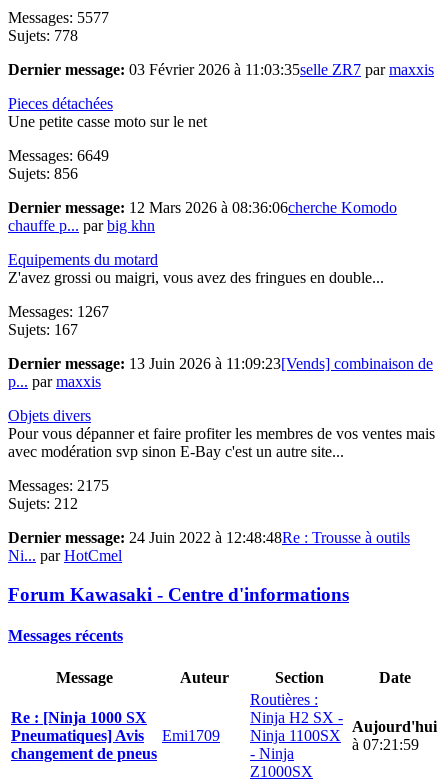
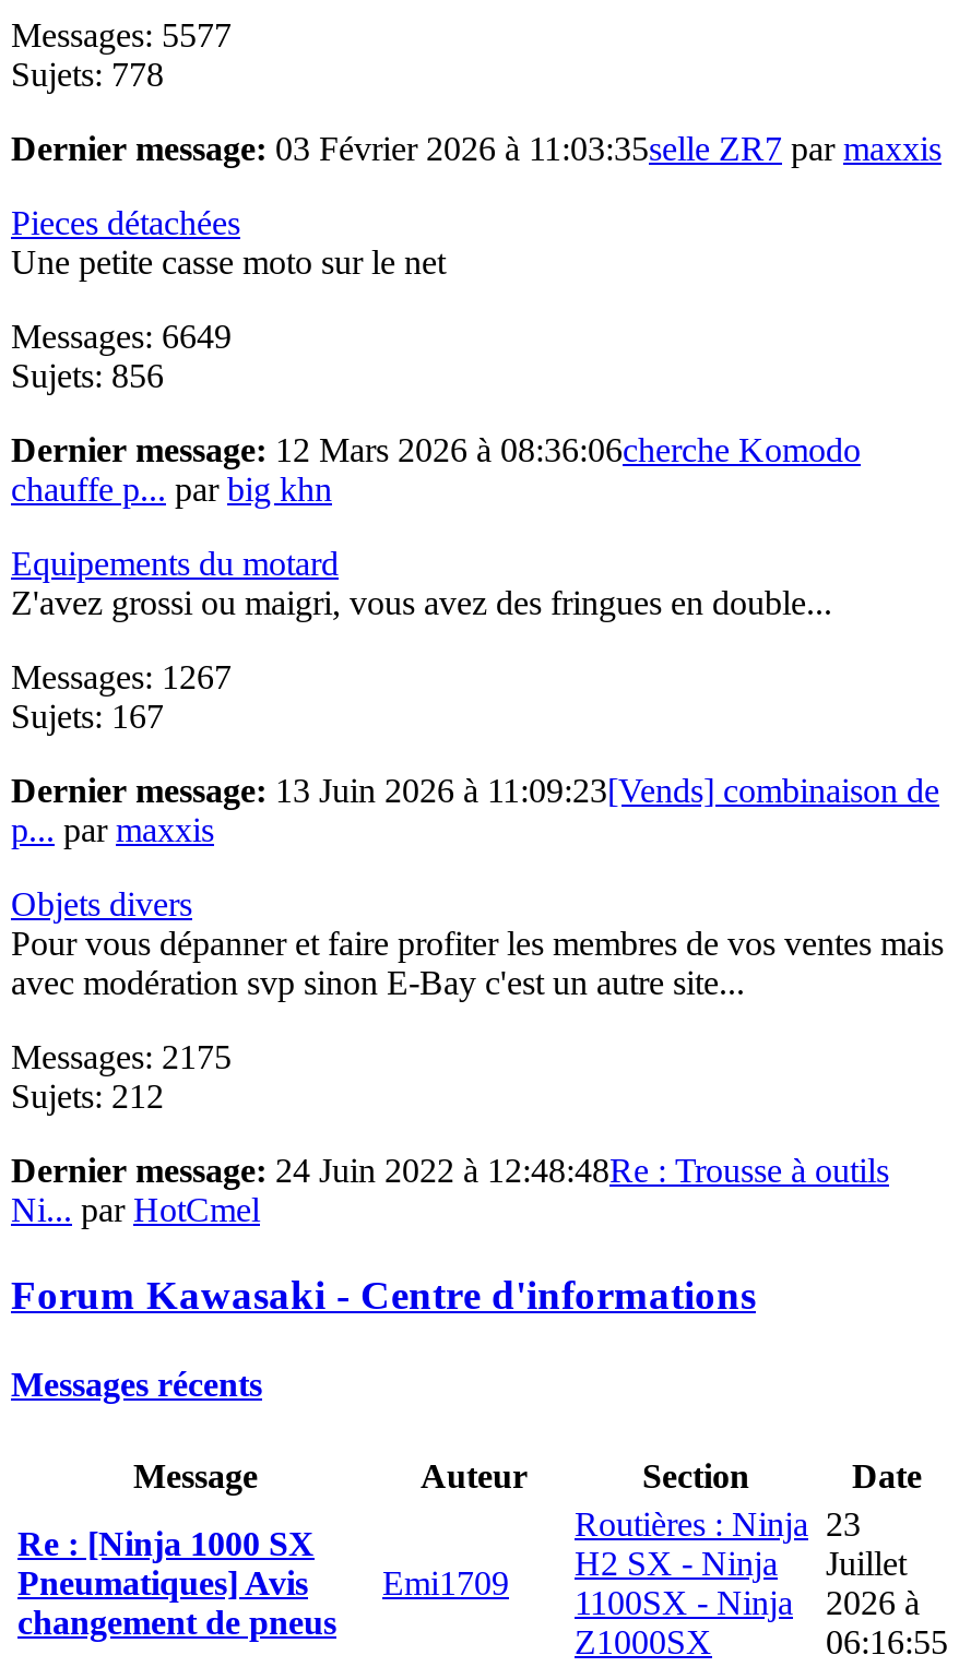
[352,718,437,753] Aujourd'hui | à 07:21:59 -> [826,1506,948,1661] 23 | Juillet | 2026 à | 06:16:55

